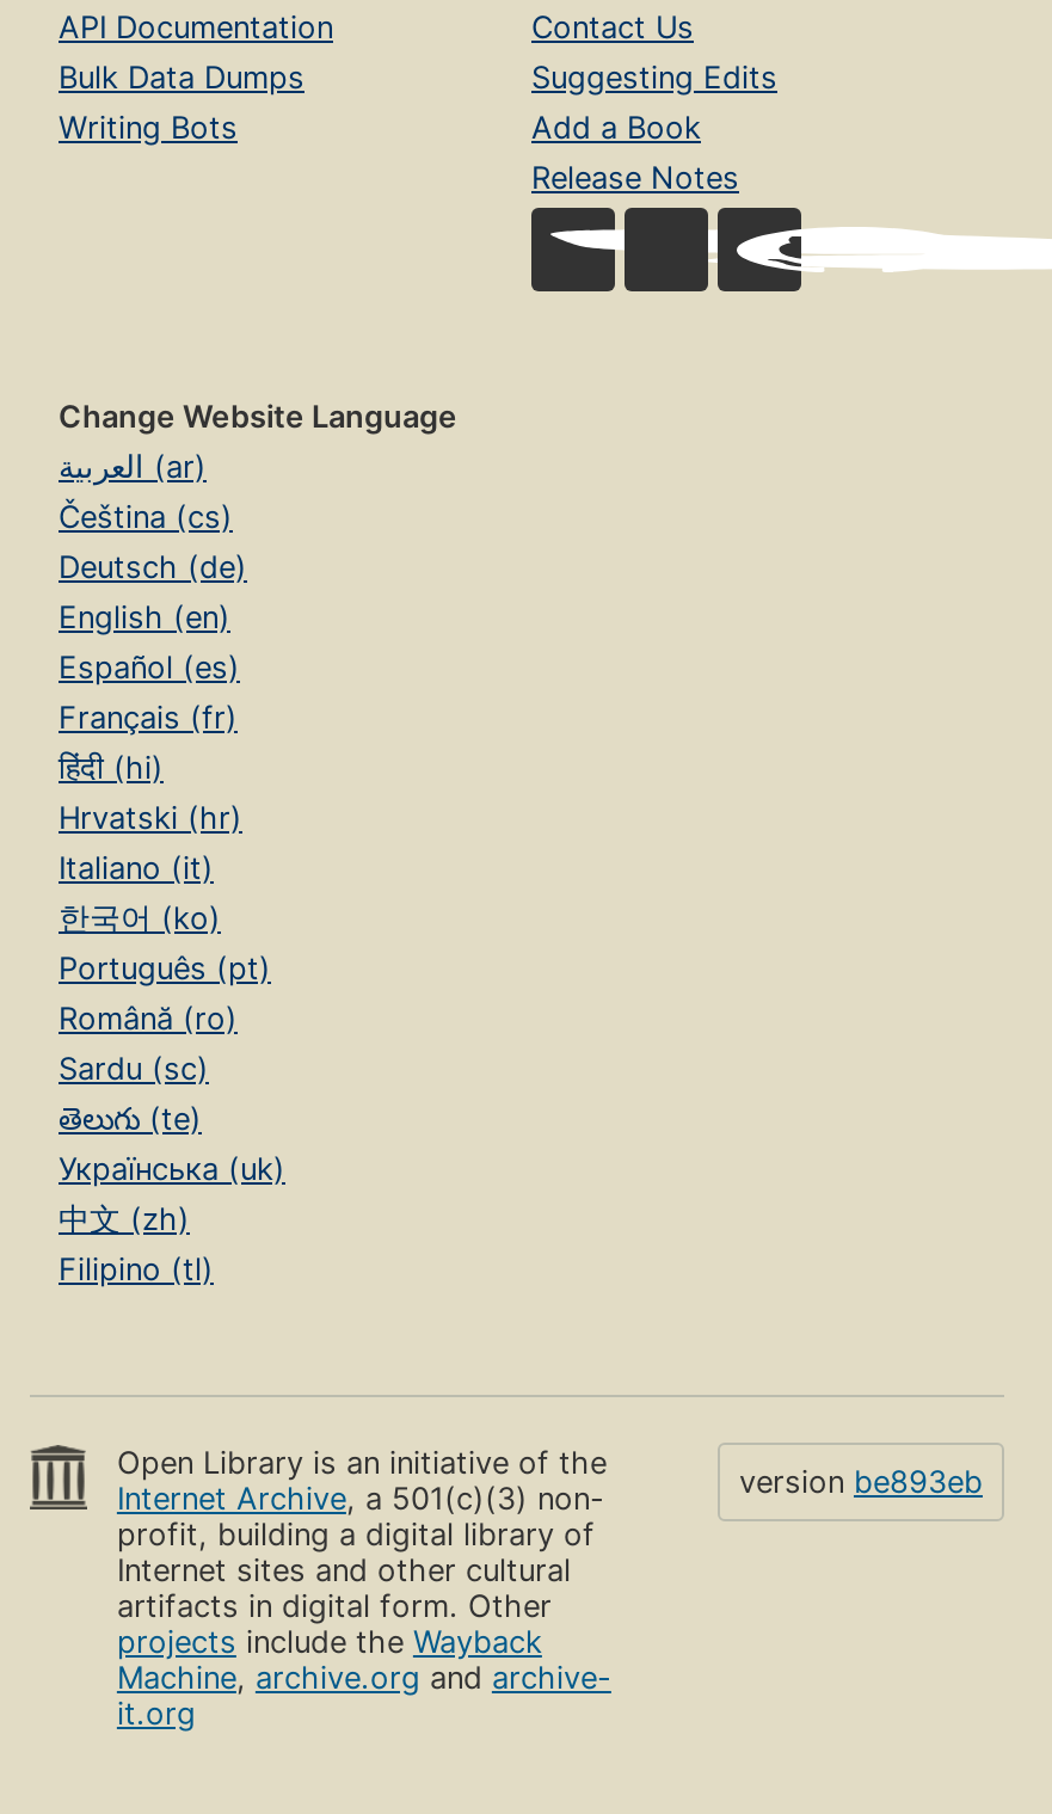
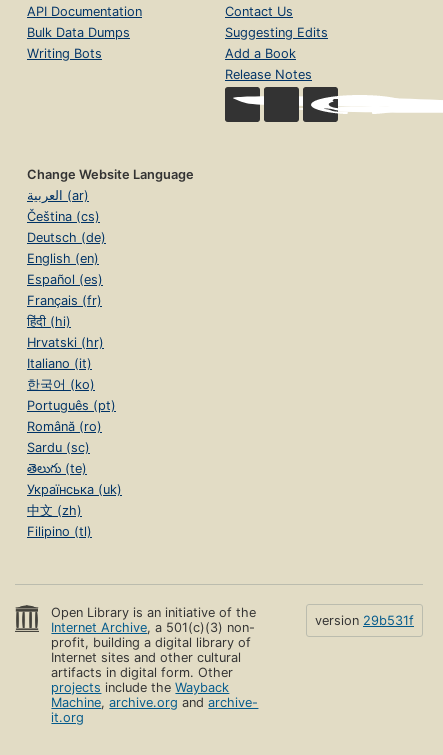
[739,1463,983,1499] version be893eb -> [315,613,414,628] version 29b531f

